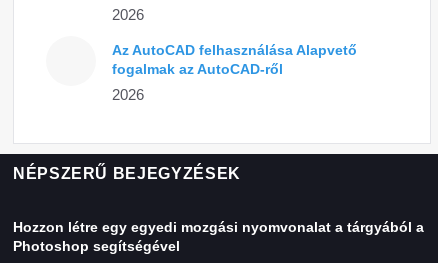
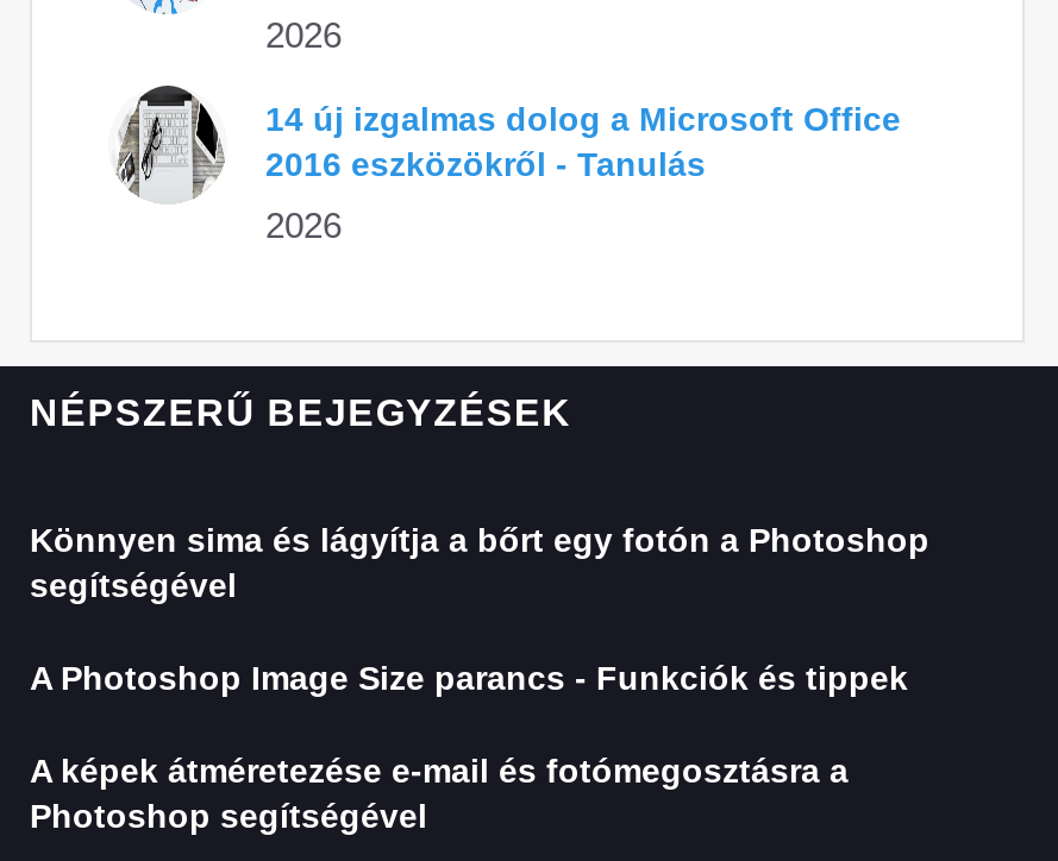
none -> [115,83,225,197] [image]
[112,42,357,77] Az AutoCAD felhasználása Alapvető | fogalmak az AutoCAD-ről -> [265,101,901,184] 14 új izgalmas dolog a Microsoft Office | 2016 eszközökről - Tanulás
[13,219,424,235] Hozzon létre egy egyedi mozgási nyomvonalat a tárgyából a -> [30,522,929,790] Könnyen sima és lágyítja a bőrt egy fotón a Photoshop | segítségével | A Photoshop Image Size parancs - Funkciók és tippek | A képek átméretezése e-mail és fotómegosztásra a

